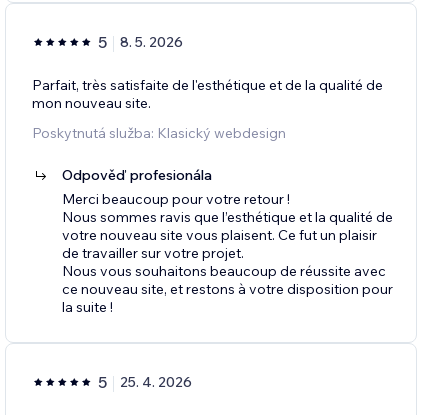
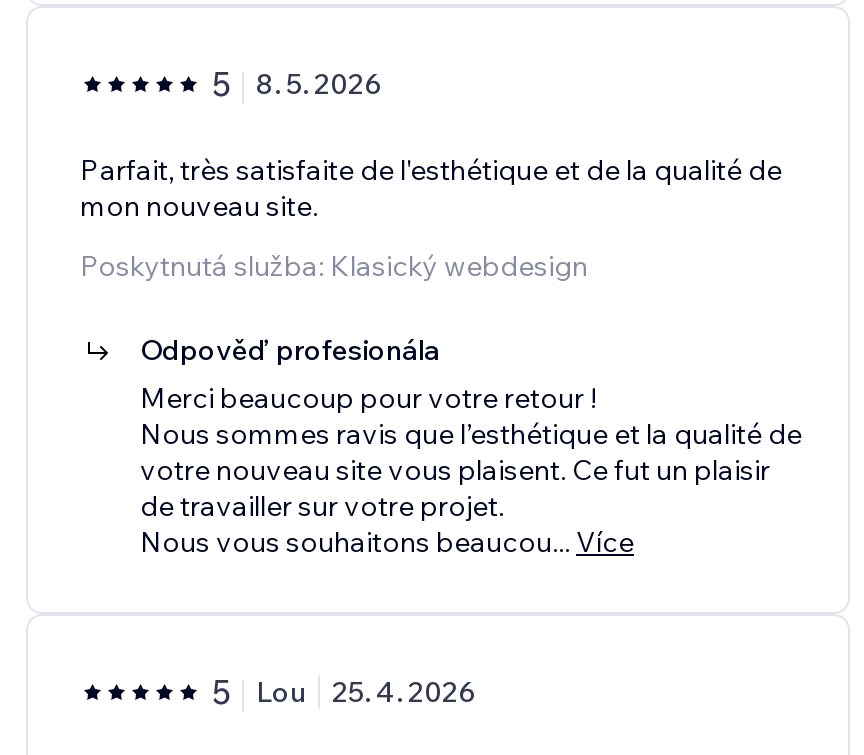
[62,262,393,316] Nous vous souhaitons beaucoup de réussite avec | ce nouveau site, et restons à votre disposition pour | la suite ! -> [140,523,634,559] Nous vous souhaitons beaucou... Více
none -> [256,673,306,709] Lou

